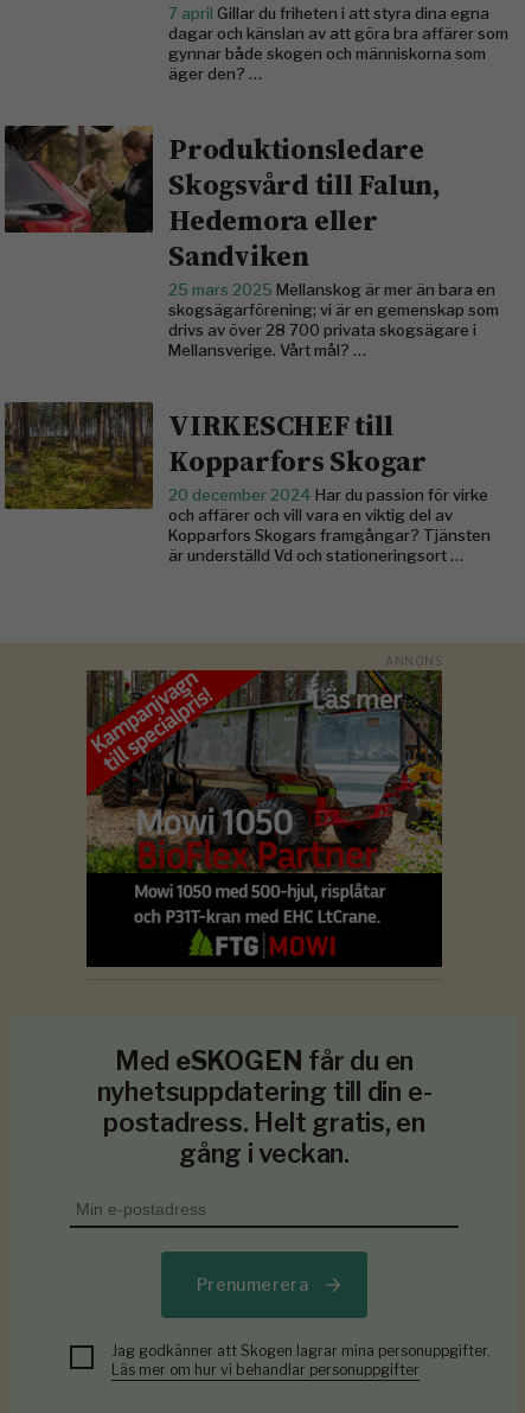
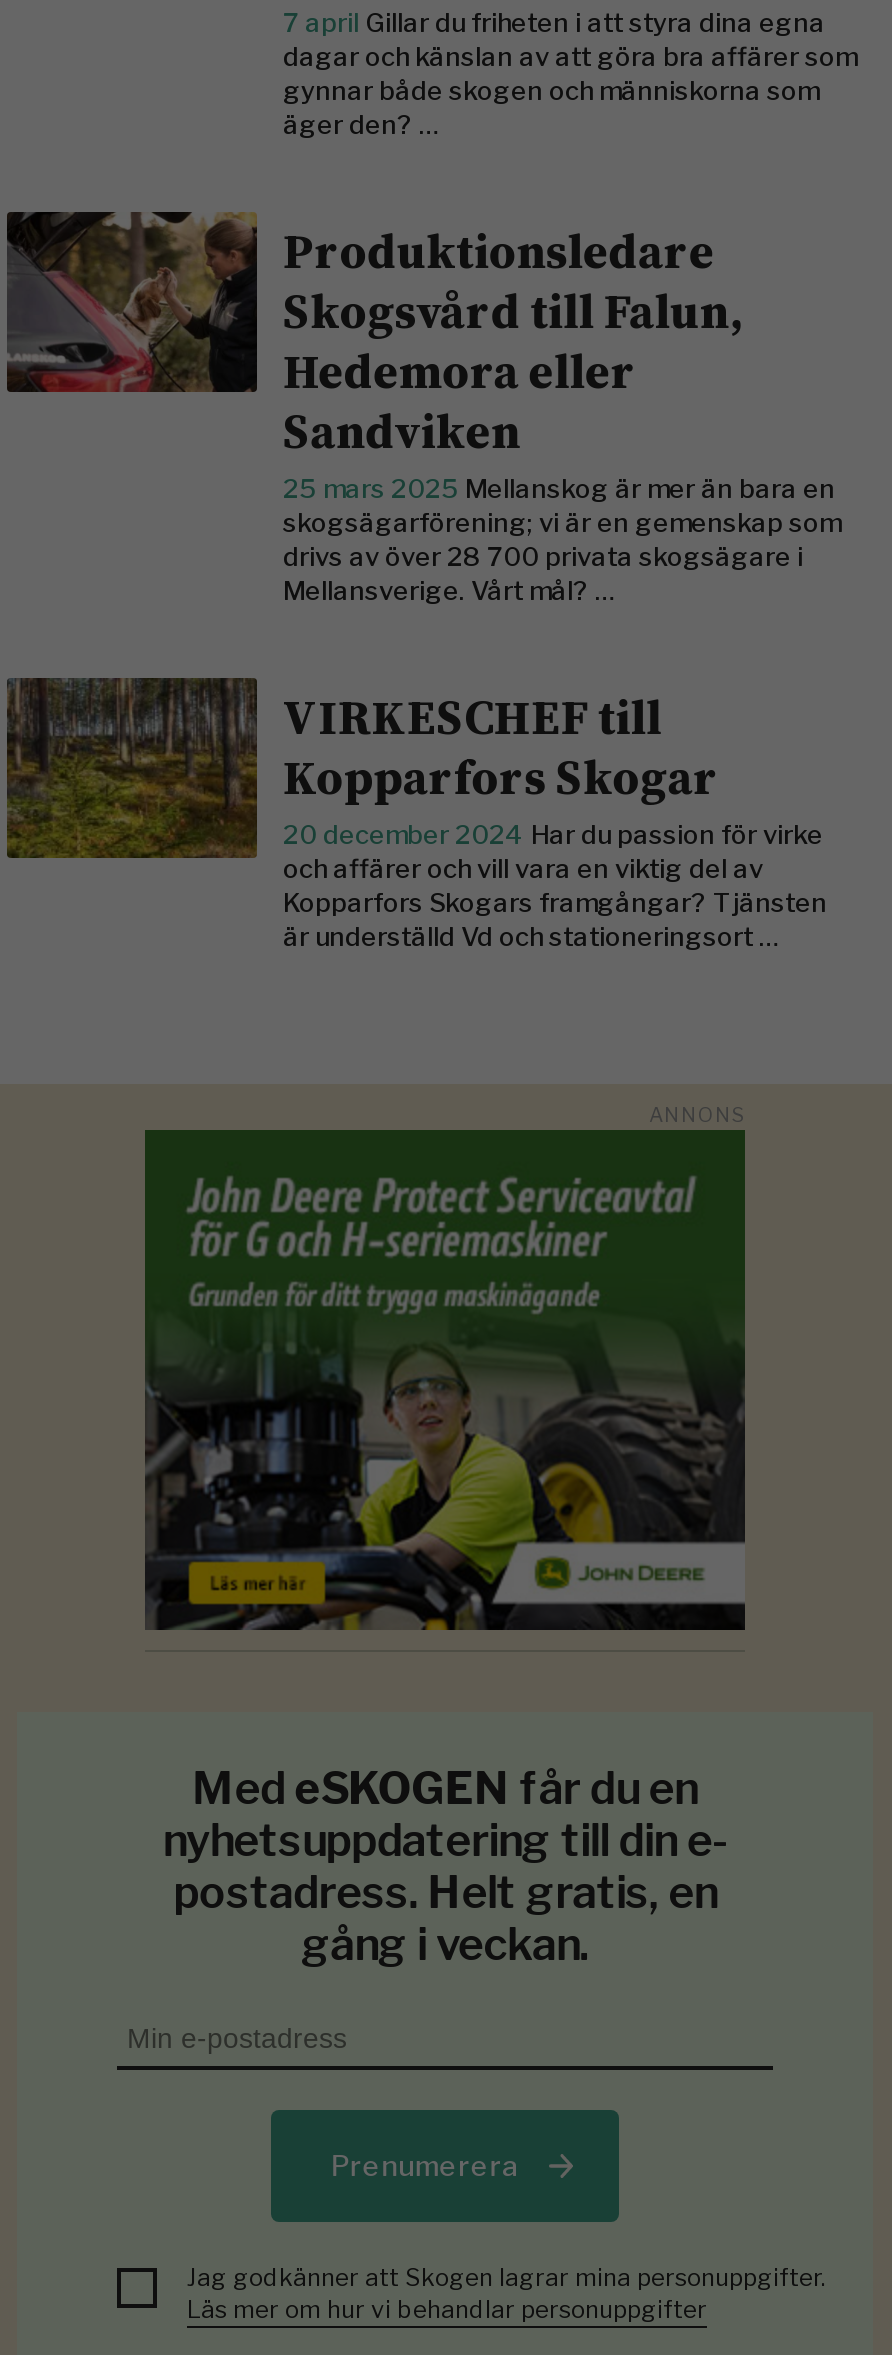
[85,669,443,968] [image] -> [143,1128,747,1632] [image]

